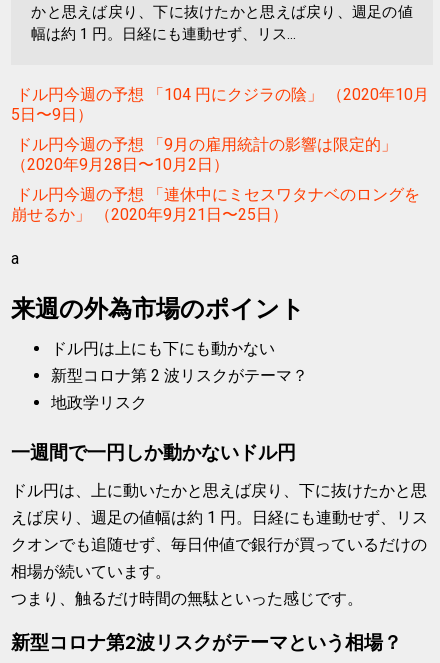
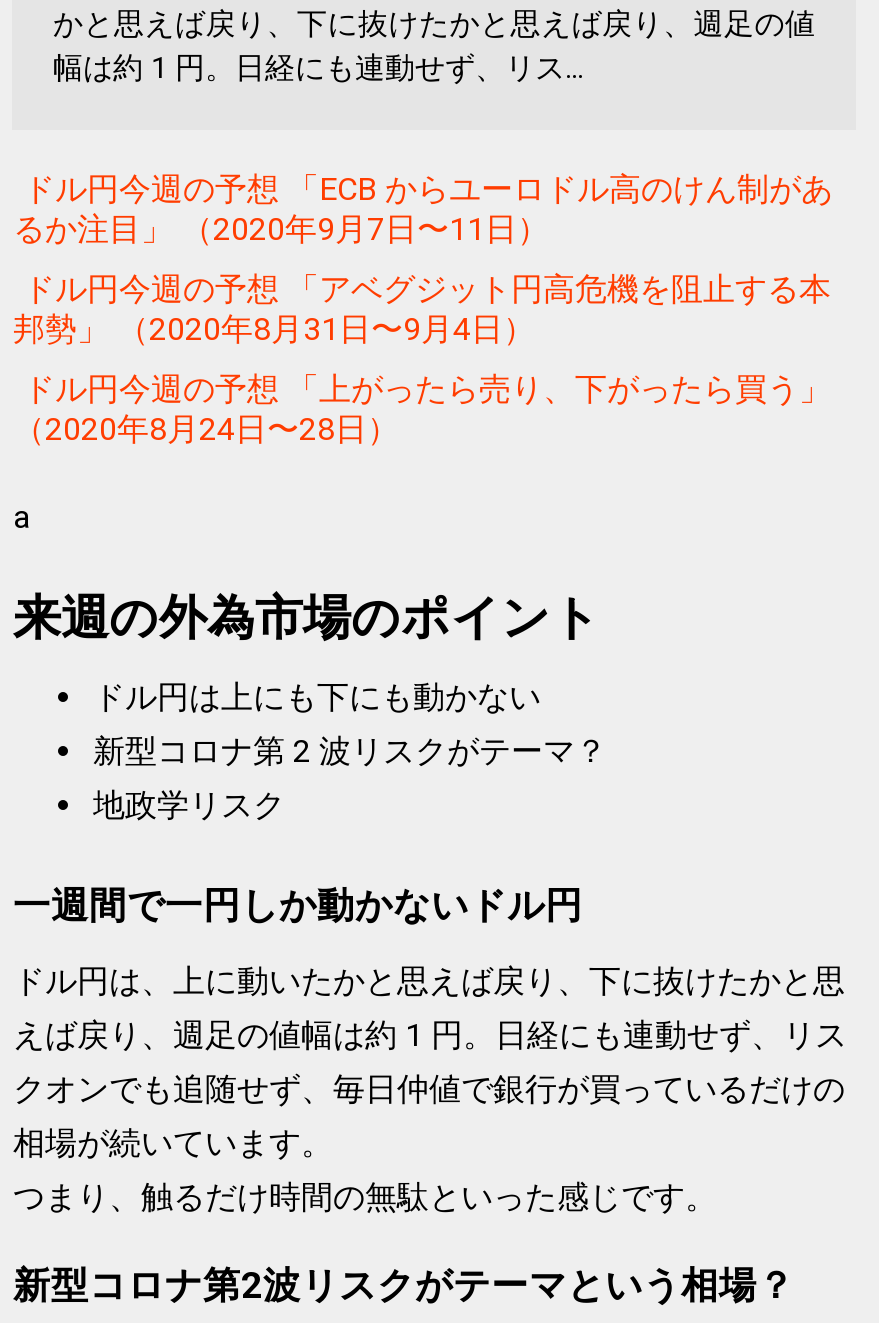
[11,85,429,124] ドル円今週の予想 「104 円にクジラの陰」 （2020年10月 | 5日〜9日） -> [13,171,833,249] ドル円今週の予想 「ECB からユーロドル高のけん制があ | るか注目」 （2020年9月7日〜11日）
[11,135,397,174] ドル円今週の予想 「9月の雇用統計の影響は限定的」 | （2020年9月28日〜10月2日） -> [13,271,831,349] ドル円今週の予想 「アベグジット円高危機を阻止する本 | 邦勢」 （2020年8月31日〜9月4日）
[11,185,420,224] ドル円今週の予想 「連休中にミセスワタナベのロングを | 崩せるか」 （2020年9月21日〜25日） -> [13,371,831,449] ドル円今週の予想 「上がったら売り、下がったら買う」 | （2020年8月24日〜28日）

